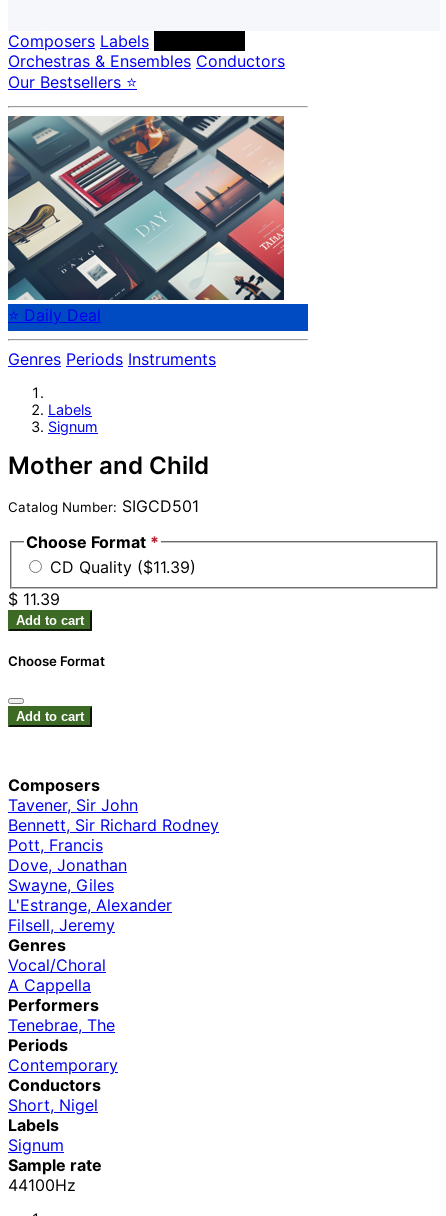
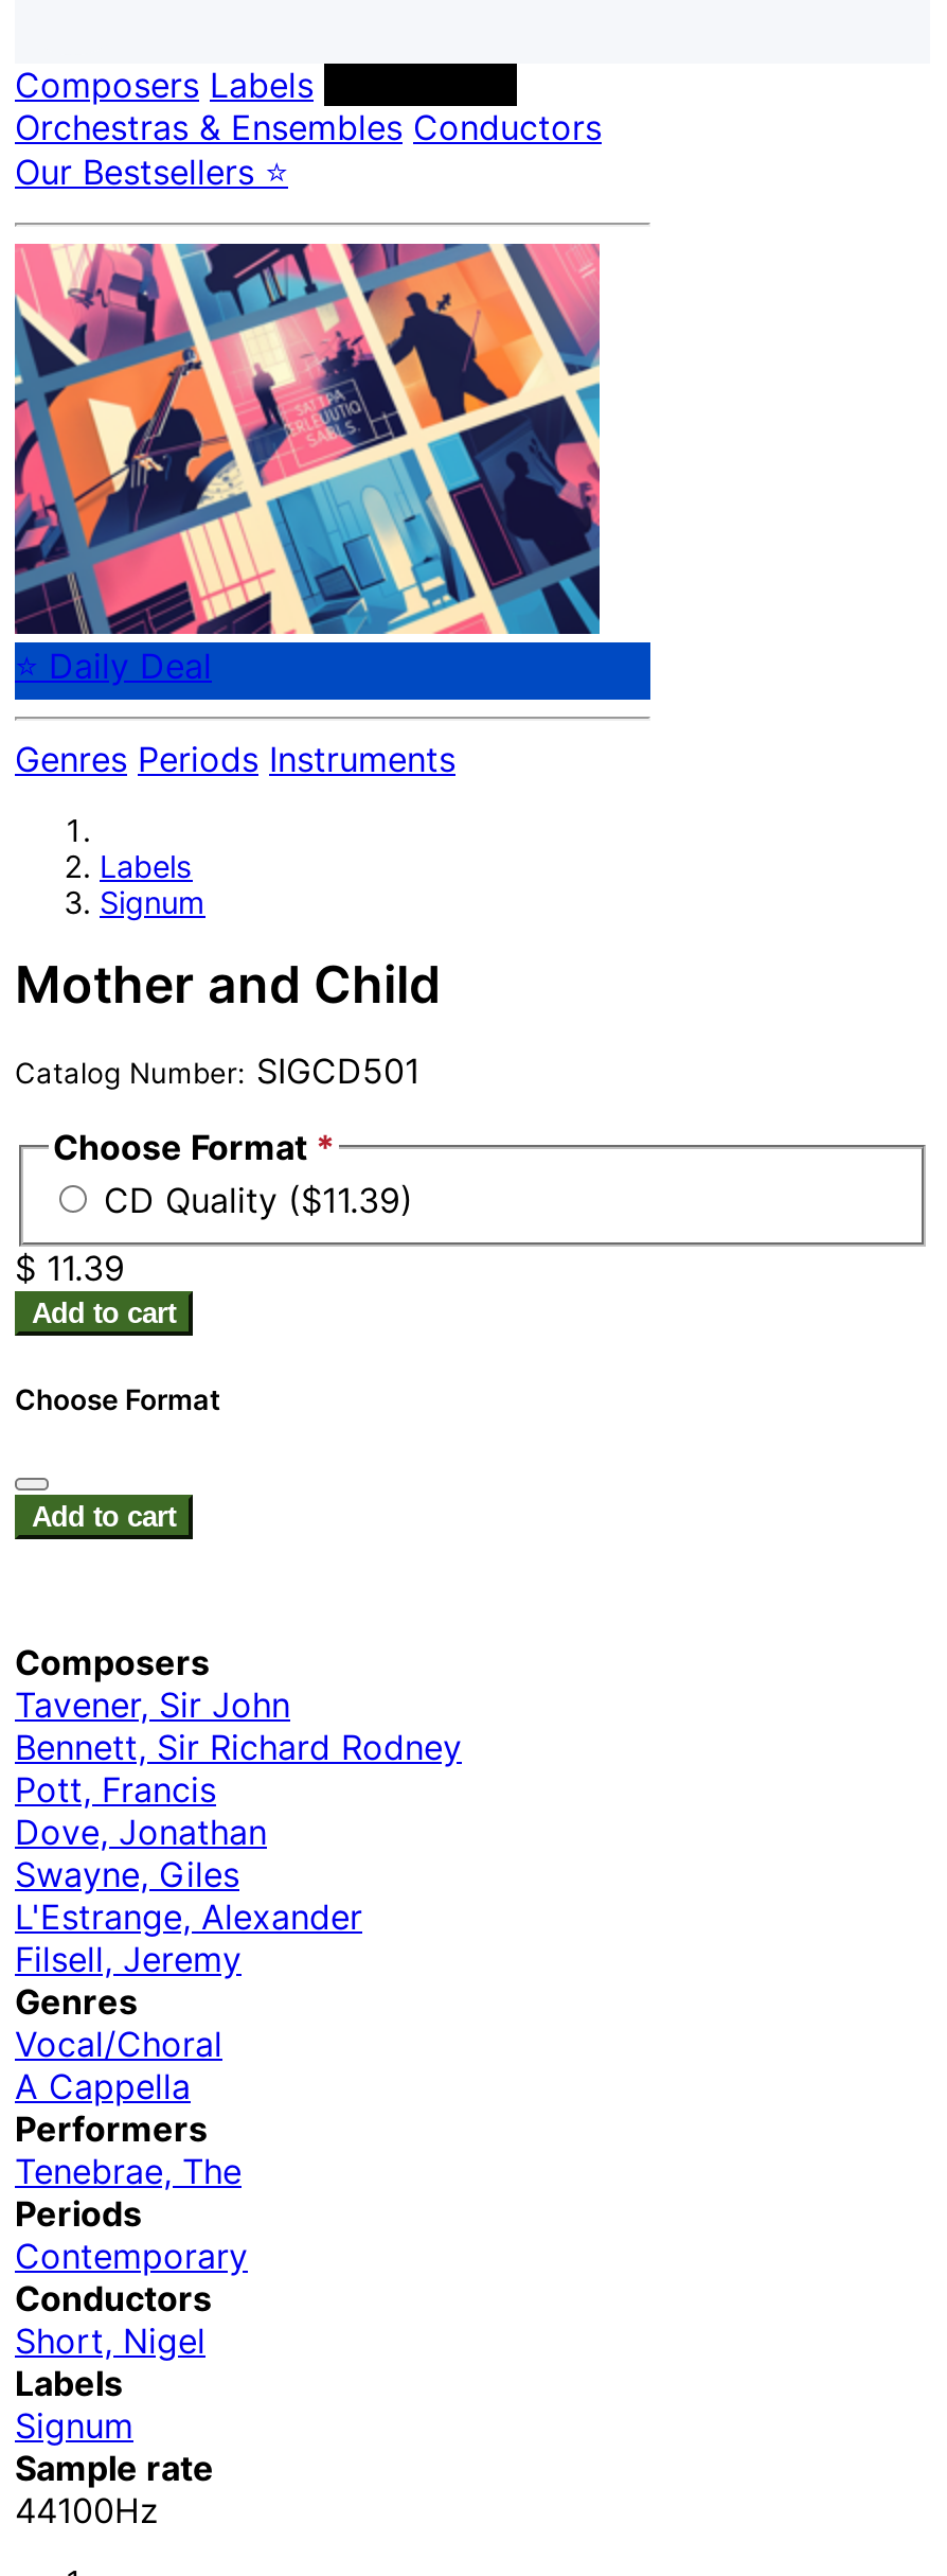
[7,115,285,301] [image] -> [13,242,602,636] [image]

